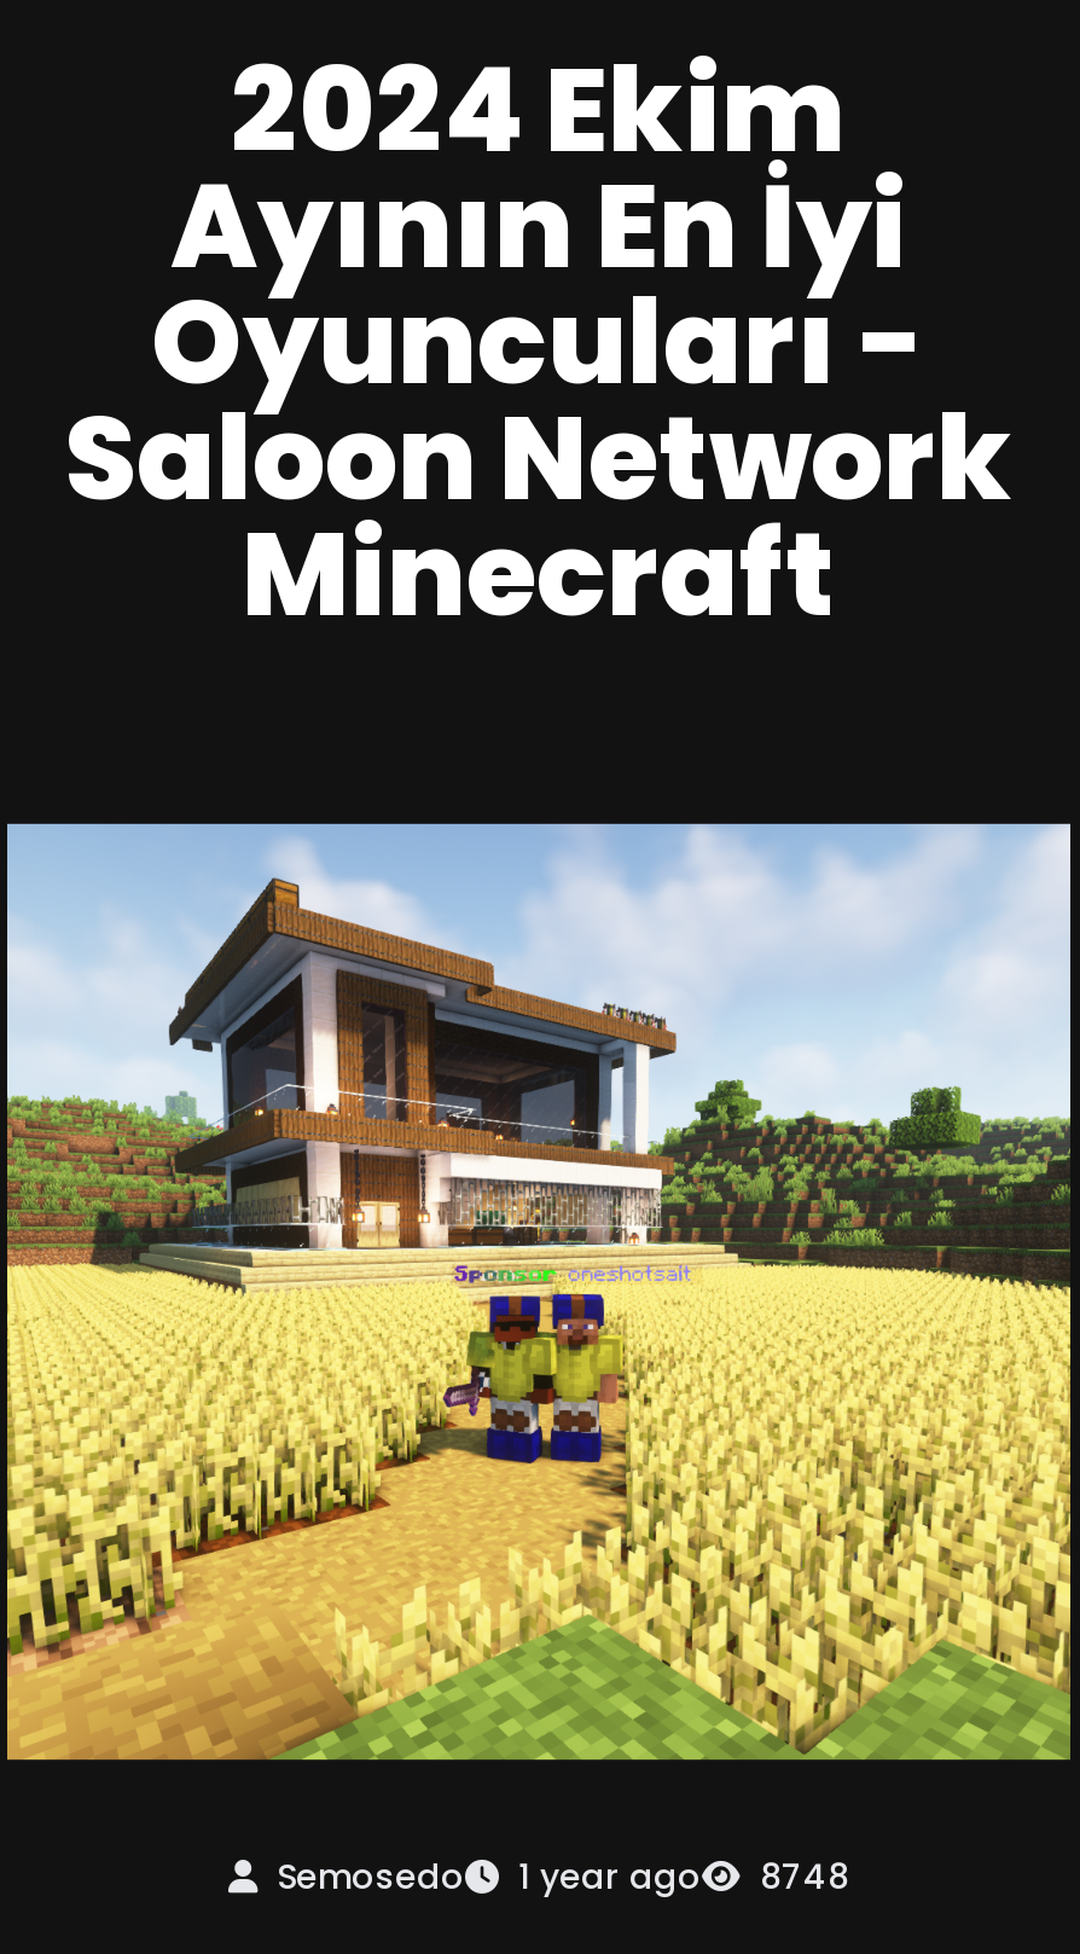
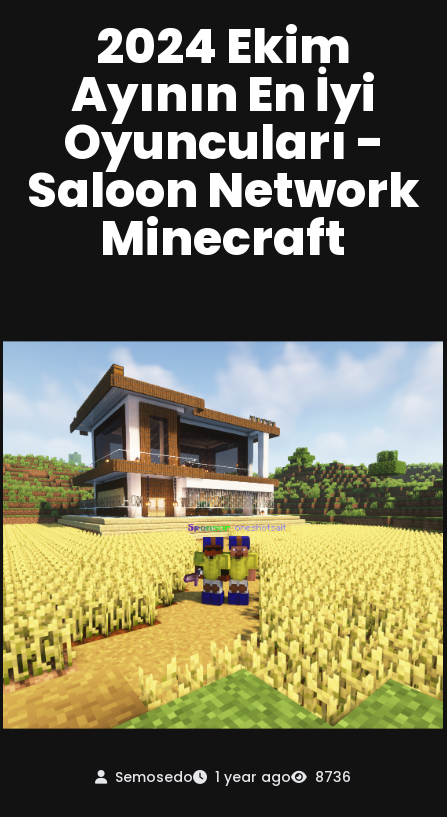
[267,1852,849,1901] Semosedo 1 year ago 8748 -> [111,767,351,787] Semosedo 1 year ago 8736

